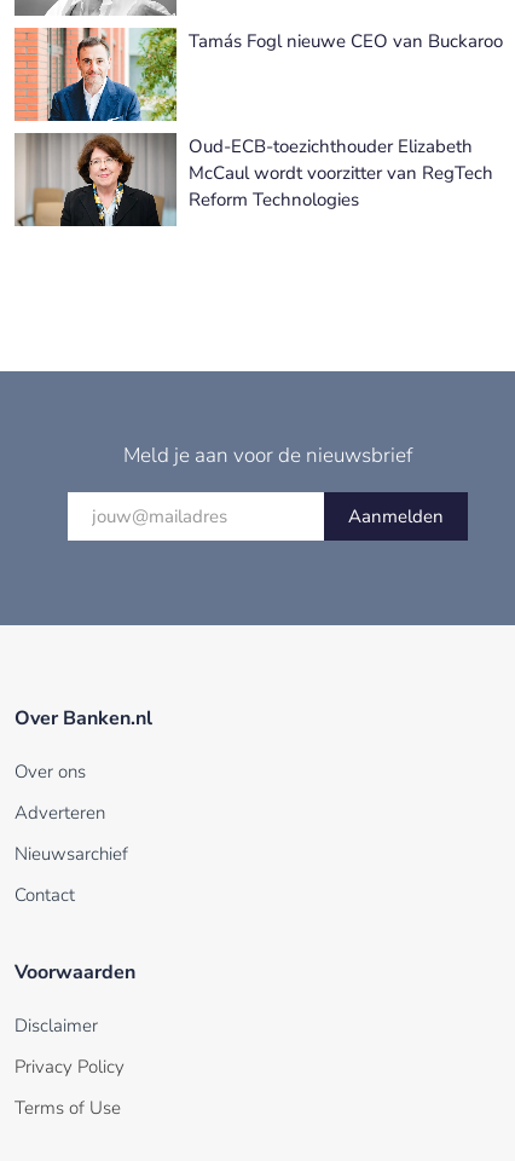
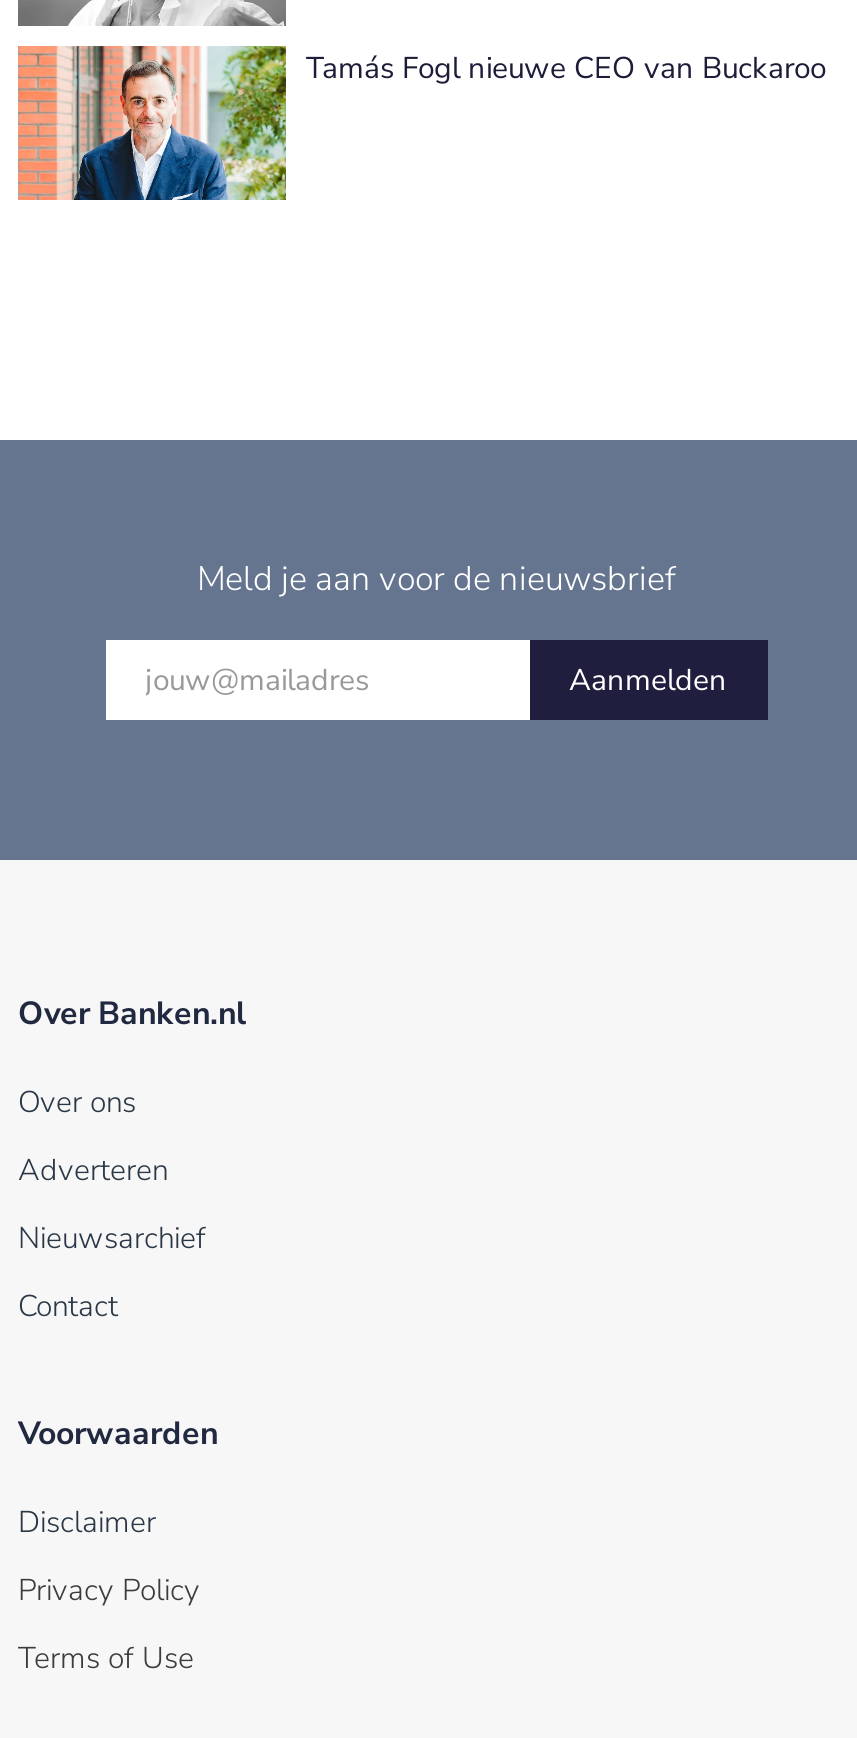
[15,132,493,227] [image] | Oud-ECB-toezichthouder Elizabeth | McCaul wordt voorzitter van RegTech | Reform Technologies -> none

